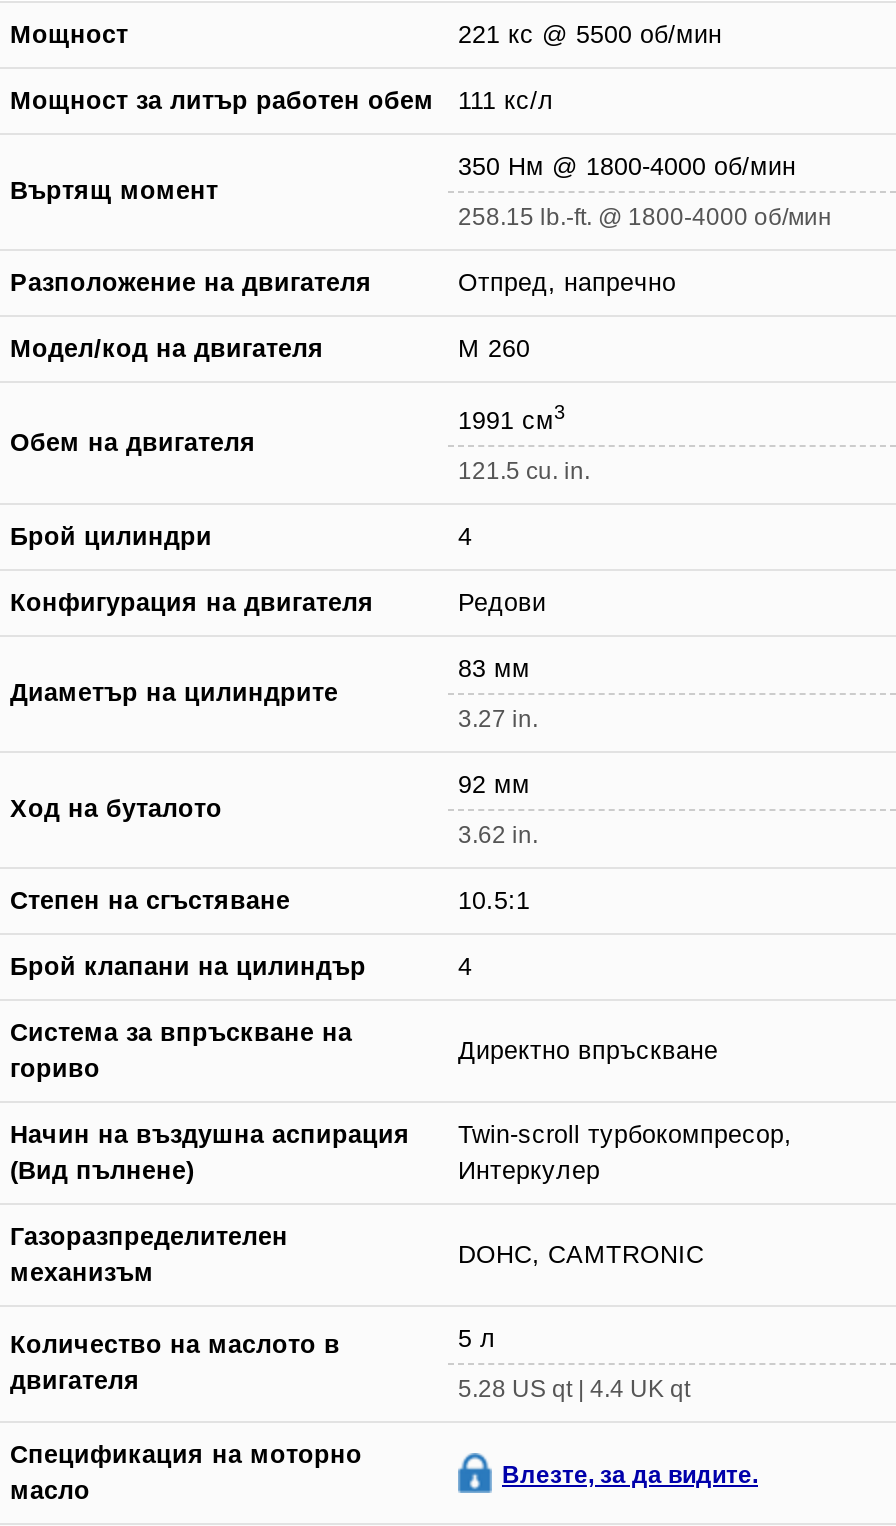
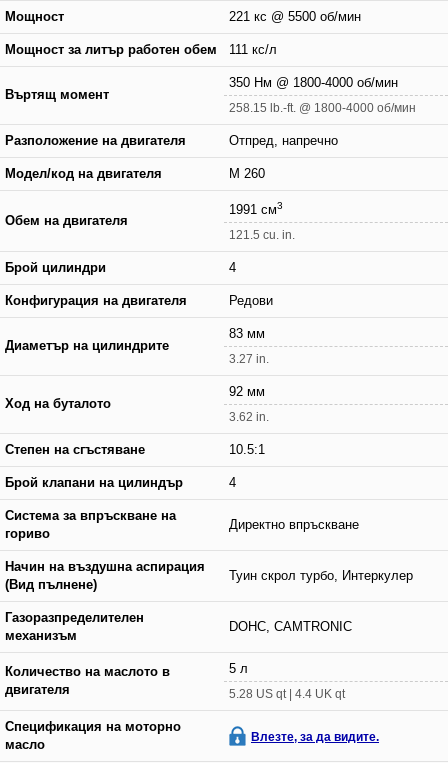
[458,1120,792,1184] Twin-scroll турбокомпресор, | Интеркулер -> [229,569,413,583] Туин скрол турбо, Интеркулер

